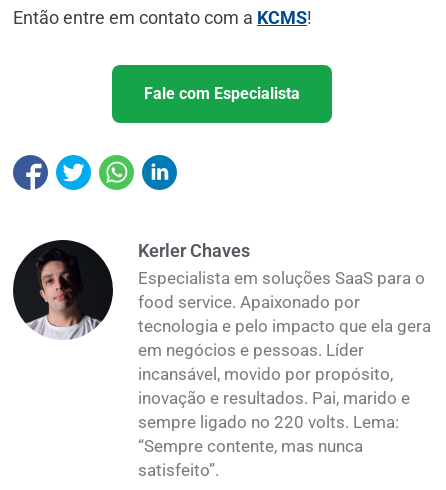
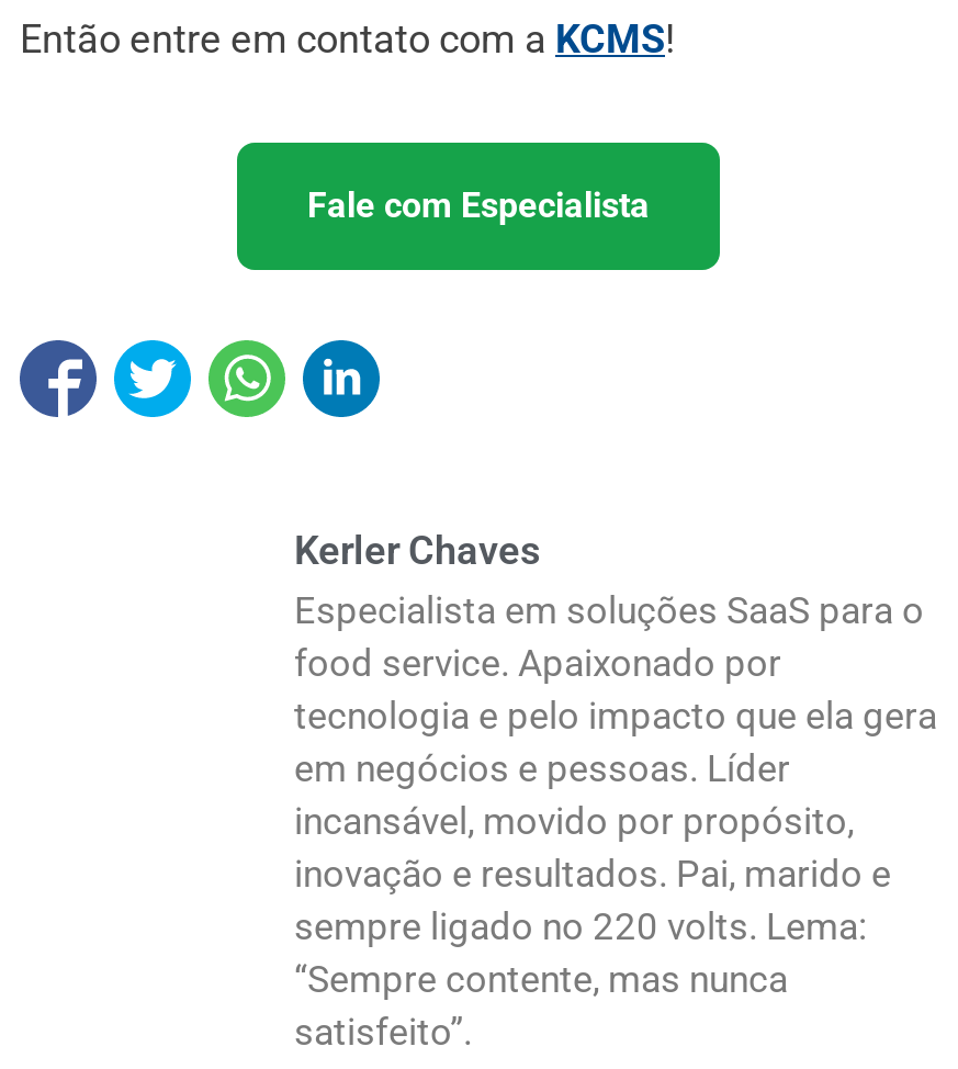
[12,239,114,340] [image] -> none

